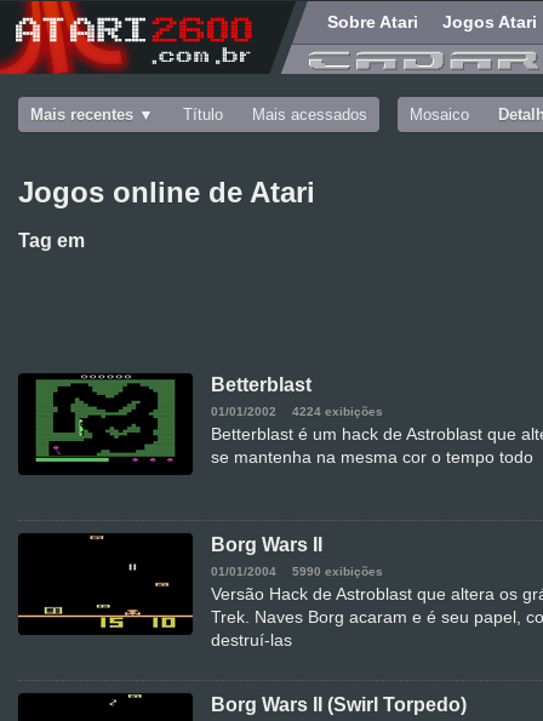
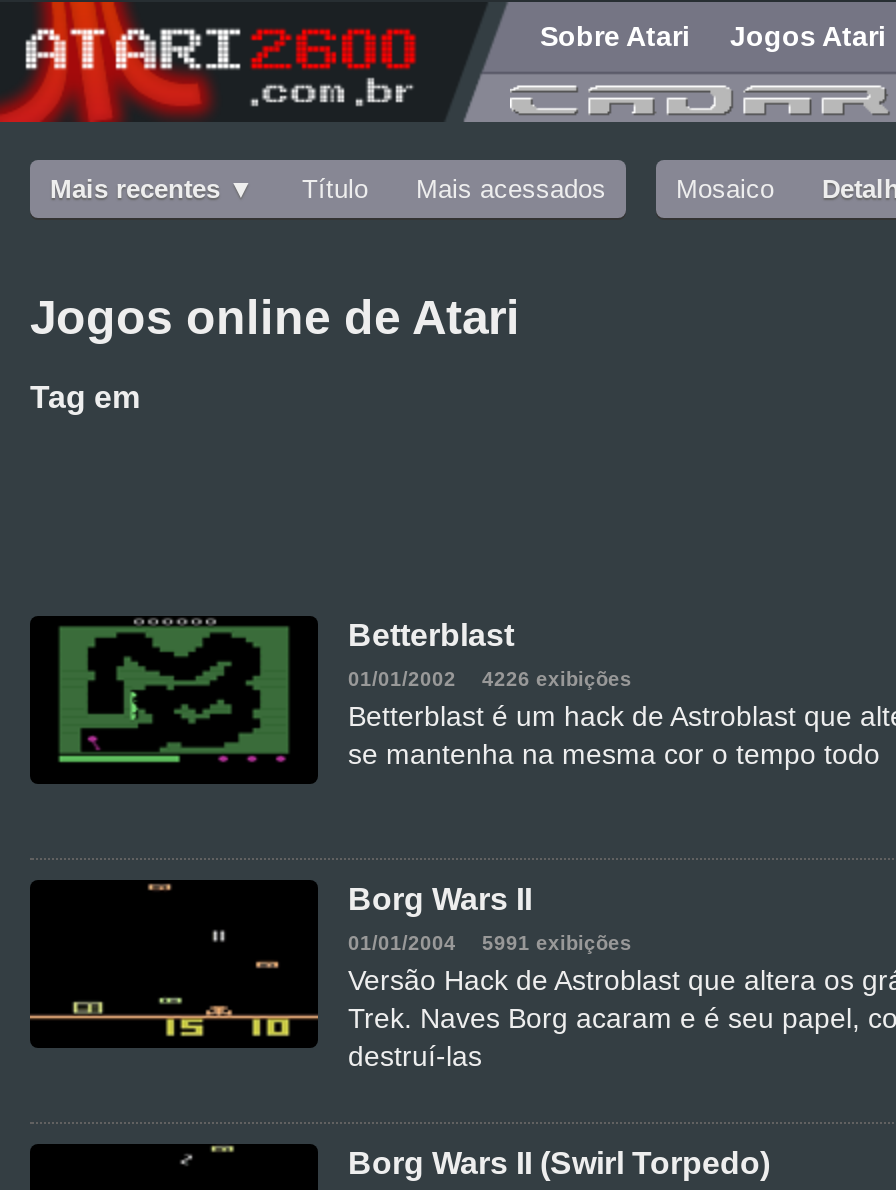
[211,405,383,419] 01/01/2002 4224 exibições -> [348,669,632,691] 01/01/2002 4226 exibições
[211,565,383,578] 01/01/2004 5990 exibições -> [348,933,632,955] 01/01/2004 5991 exibições

